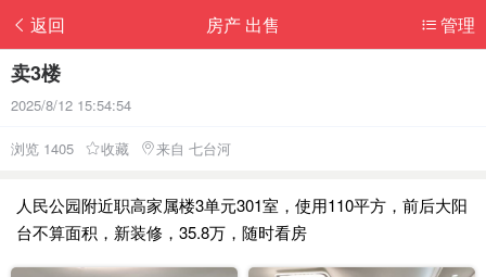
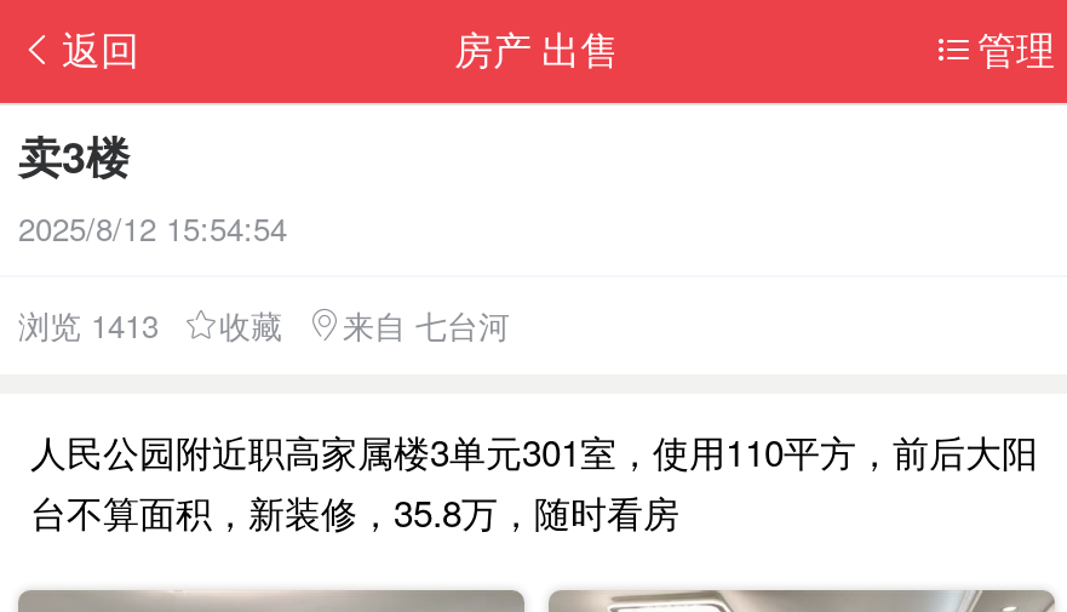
[11,138,231,159] 浏览 1405 收藏 来自 七台河 -> [18,302,510,348] 浏览 1413 收藏 来自 七台河

